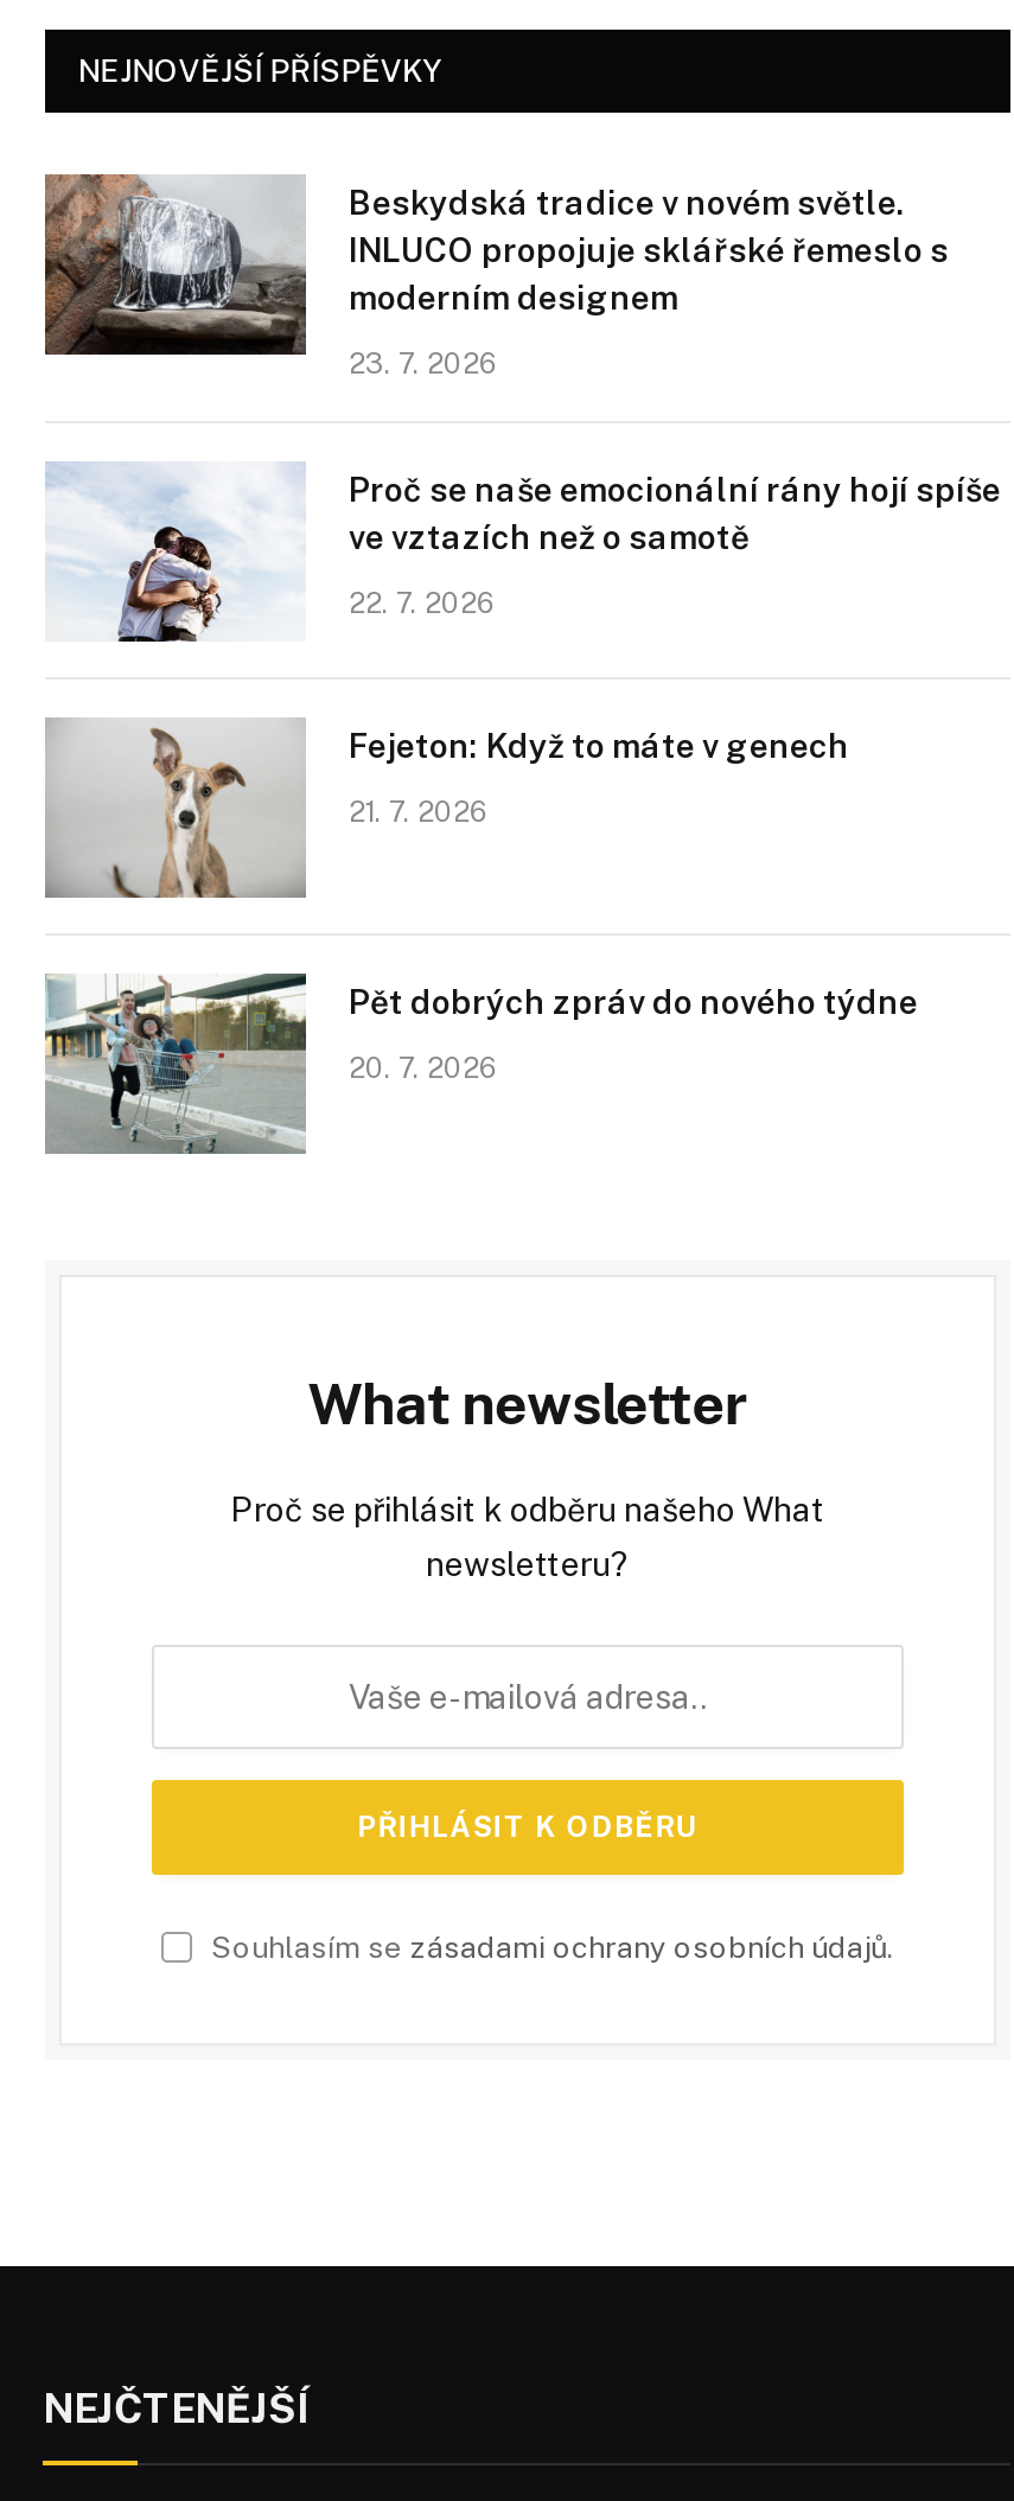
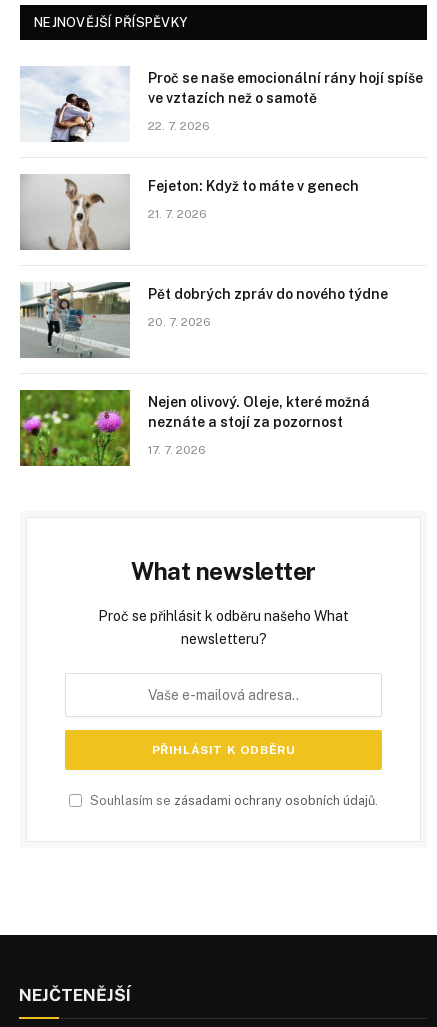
[43,172,949,379] [image] | Beskydská tradice v novém světle. | INLUCO propojuje sklářské řemeslo s | moderním designem | 23. 7. 2026 -> none
moved [45,464,1001,1084] -> [20,67,423,328]: [image] | Proč se naše emocionální rány hojí spíše | ve vztazích než o samotě | 22. 7. 2026 | Fejeton: Když to máte v genech | 21. 7. 2026 | Pět dobrých zpráv do nového týdne | 20. 7. 2026
none -> [19,389,370,467] [image] | Nejen olivový. Oleje, které možná | neznáte a stojí za pozornost | 17. 7. 2026

